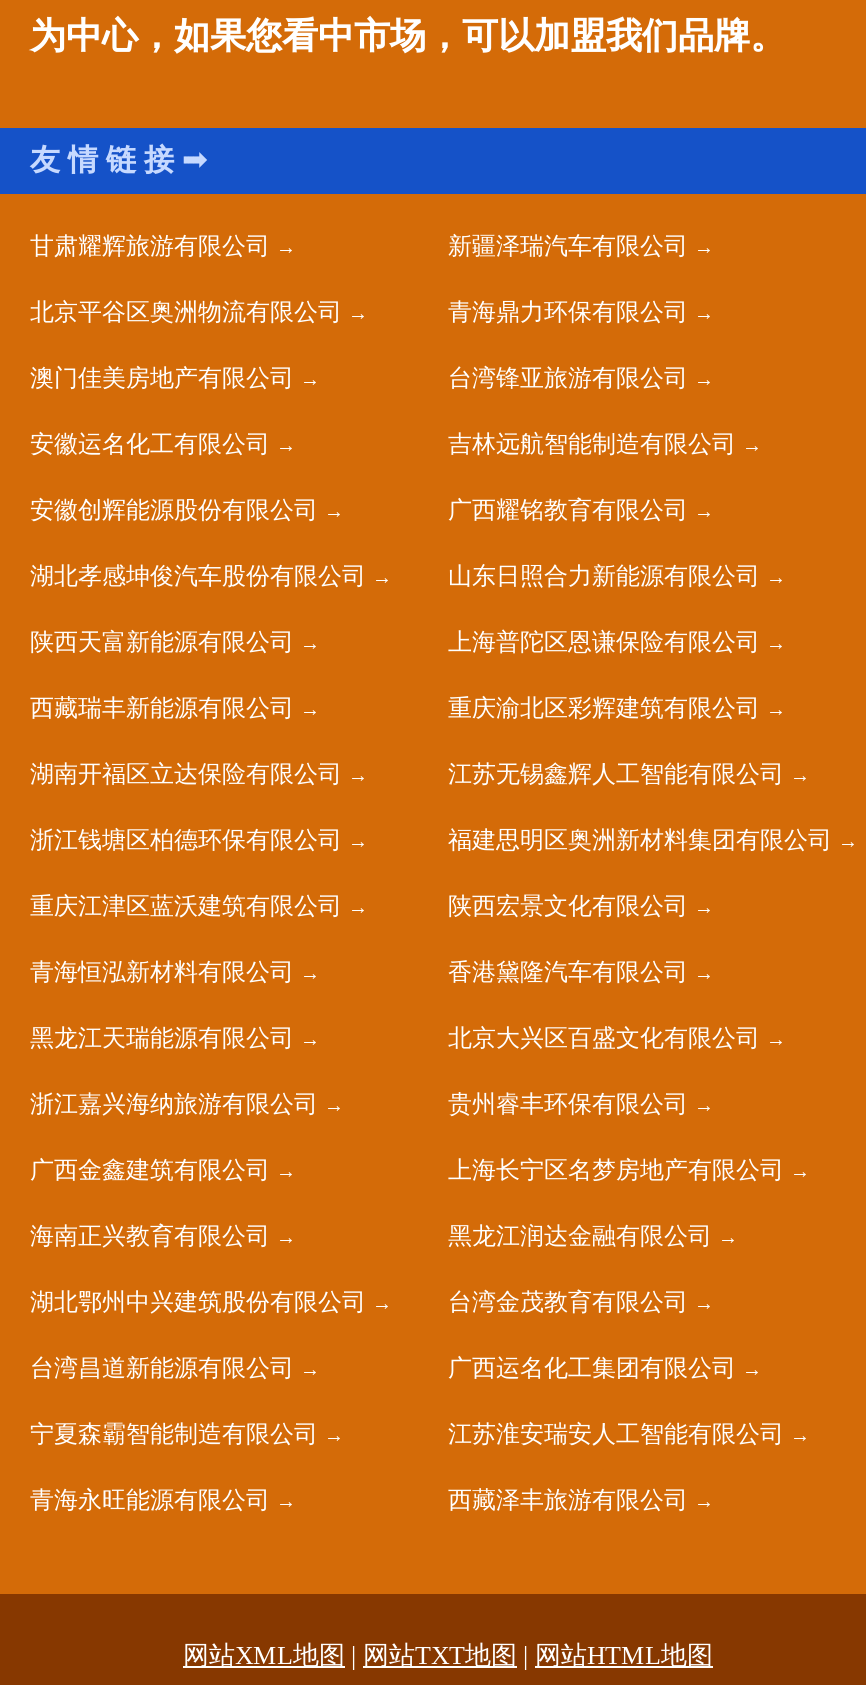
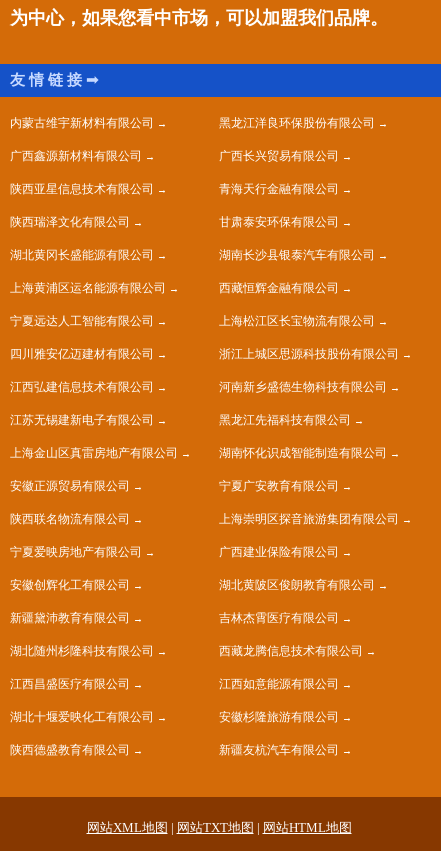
[30,232,688,260] 甘肃耀辉旅游有限公司 | 新疆泽瑞汽车有限公司 -> [10,116,375,130] 内蒙古维宇新材料有限公司 | 黑龙江洋良环保股份有限公司
[30,298,688,326] 北京平谷区奥洲物流有限公司 | 青海鼎力环保有限公司 -> [10,149,339,163] 广西鑫源新材料有限公司 | 广西长兴贸易有限公司
[30,364,688,392] 澳门佳美房地产有限公司 | 台湾锋亚旅游有限公司 -> [10,182,339,196] 陕西亚星信息技术有限公司 | 青海天行金融有限公司
[30,430,736,458] 安徽运名化工有限公司 | 吉林远航智能制造有限公司 -> [10,215,339,229] 陕西瑞泽文化有限公司 | 甘肃泰安环保有限公司
[30,496,688,524] 安徽创辉能源股份有限公司 | 广西耀铭教育有限公司 -> [10,248,375,262] 湖北黄冈长盛能源有限公司 | 湖南长沙县银泰汽车有限公司
[30,562,760,590] 湖北孝感坤俊汽车股份有限公司 | 山东日照合力新能源有限公司 -> [10,281,339,295] 上海黄浦区运名能源有限公司 | 西藏恒辉金融有限公司
[30,628,760,656] 陕西天富新能源有限公司 | 上海普陀区恩谦保险有限公司 -> [10,314,375,328] 宁夏远达人工智能有限公司 | 上海松江区长宝物流有限公司
[30,694,760,722] 西藏瑞丰新能源有限公司 | 重庆渝北区彩辉建筑有限公司 -> [10,347,399,361] 四川雅安亿迈建材有限公司 | 浙江上城区思源科技股份有限公司
[30,760,784,788] 湖南开福区立达保险有限公司 | 江苏无锡鑫辉人工智能有限公司 -> [10,380,387,394] 江西弘建信息技术有限公司 | 河南新乡盛德生物科技有限公司
[30,826,832,854] 浙江钱塘区柏德环保有限公司 | 福建思明区奥洲新材料集团有限公司 -> [10,413,351,427] 江苏无锡建新电子有限公司 | 黑龙江先福科技有限公司
[30,892,688,920] 重庆江津区蓝沃建筑有限公司 | 陕西宏景文化有限公司 -> [10,446,387,460] 上海金山区真雷房地产有限公司 | 湖南怀化识成智能制造有限公司
[30,958,688,986] 青海恒泓新材料有限公司 | 香港黛隆汽车有限公司 -> [10,479,339,493] 安徽正源贸易有限公司 | 宁夏广安教育有限公司
[30,1024,760,1052] 黑龙江天瑞能源有限公司 | 北京大兴区百盛文化有限公司 -> [10,512,399,526] 陕西联名物流有限公司 | 上海崇明区探音旅游集团有限公司
[30,1090,688,1118] 浙江嘉兴海纳旅游有限公司 | 贵州睿丰环保有限公司 -> [10,545,339,559] 宁夏爱映房地产有限公司 | 广西建业保险有限公司
[30,1156,784,1184] 广西金鑫建筑有限公司 | 上海长宁区名梦房地产有限公司 -> [10,578,375,592] 安徽创辉化工有限公司 | 湖北黄陂区俊朗教育有限公司
[30,1222,712,1250] 海南正兴教育有限公司 | 黑龙江润达金融有限公司 -> [10,611,339,625] 新疆黛沛教育有限公司 | 吉林杰霄医疗有限公司
[30,1288,688,1316] 湖北鄂州中兴建筑股份有限公司 | 台湾金茂教育有限公司 -> [10,644,363,658] 湖北随州杉隆科技有限公司 | 西藏龙腾信息技术有限公司
[30,1354,736,1382] 台湾昌道新能源有限公司 | 广西运名化工集团有限公司 -> [10,677,339,691] 江西昌盛医疗有限公司 | 江西如意能源有限公司
[30,1420,784,1448] 宁夏森霸智能制造有限公司 | 江苏淮安瑞安人工智能有限公司 -> [10,710,339,724] 湖北十堰爱映化工有限公司 | 安徽杉隆旅游有限公司
[30,1486,688,1514] 青海永旺能源有限公司 | 西藏泽丰旅游有限公司 -> [10,743,339,757] 陕西德盛教育有限公司 | 新疆友杭汽车有限公司

